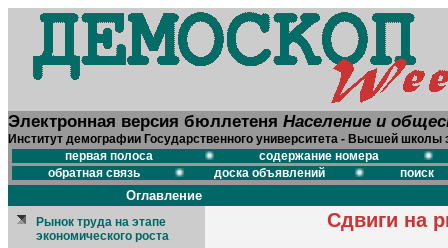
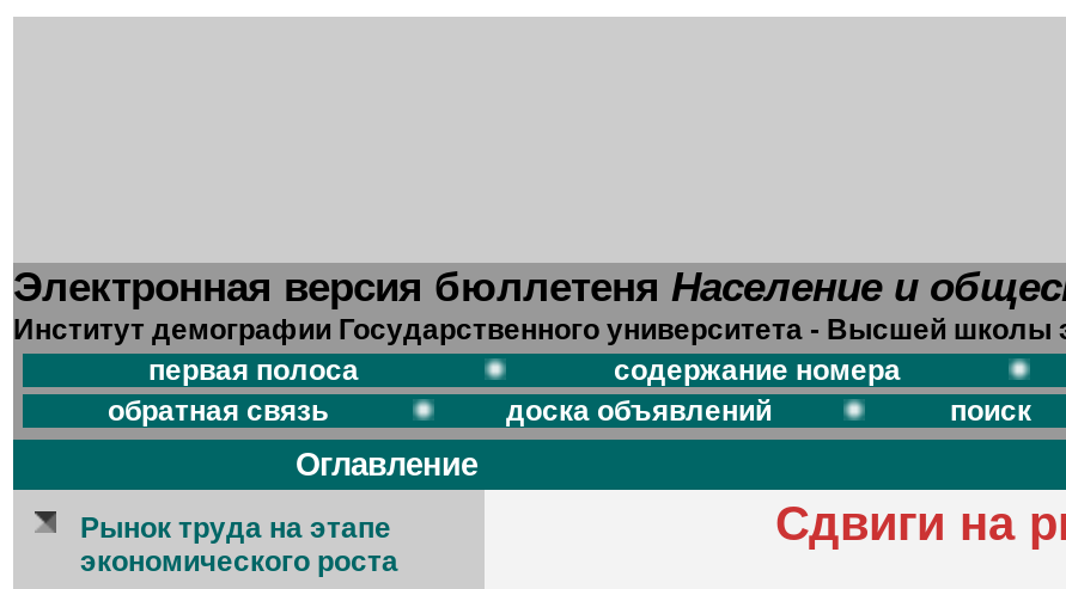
[32,11,445,104] [image] -> none

